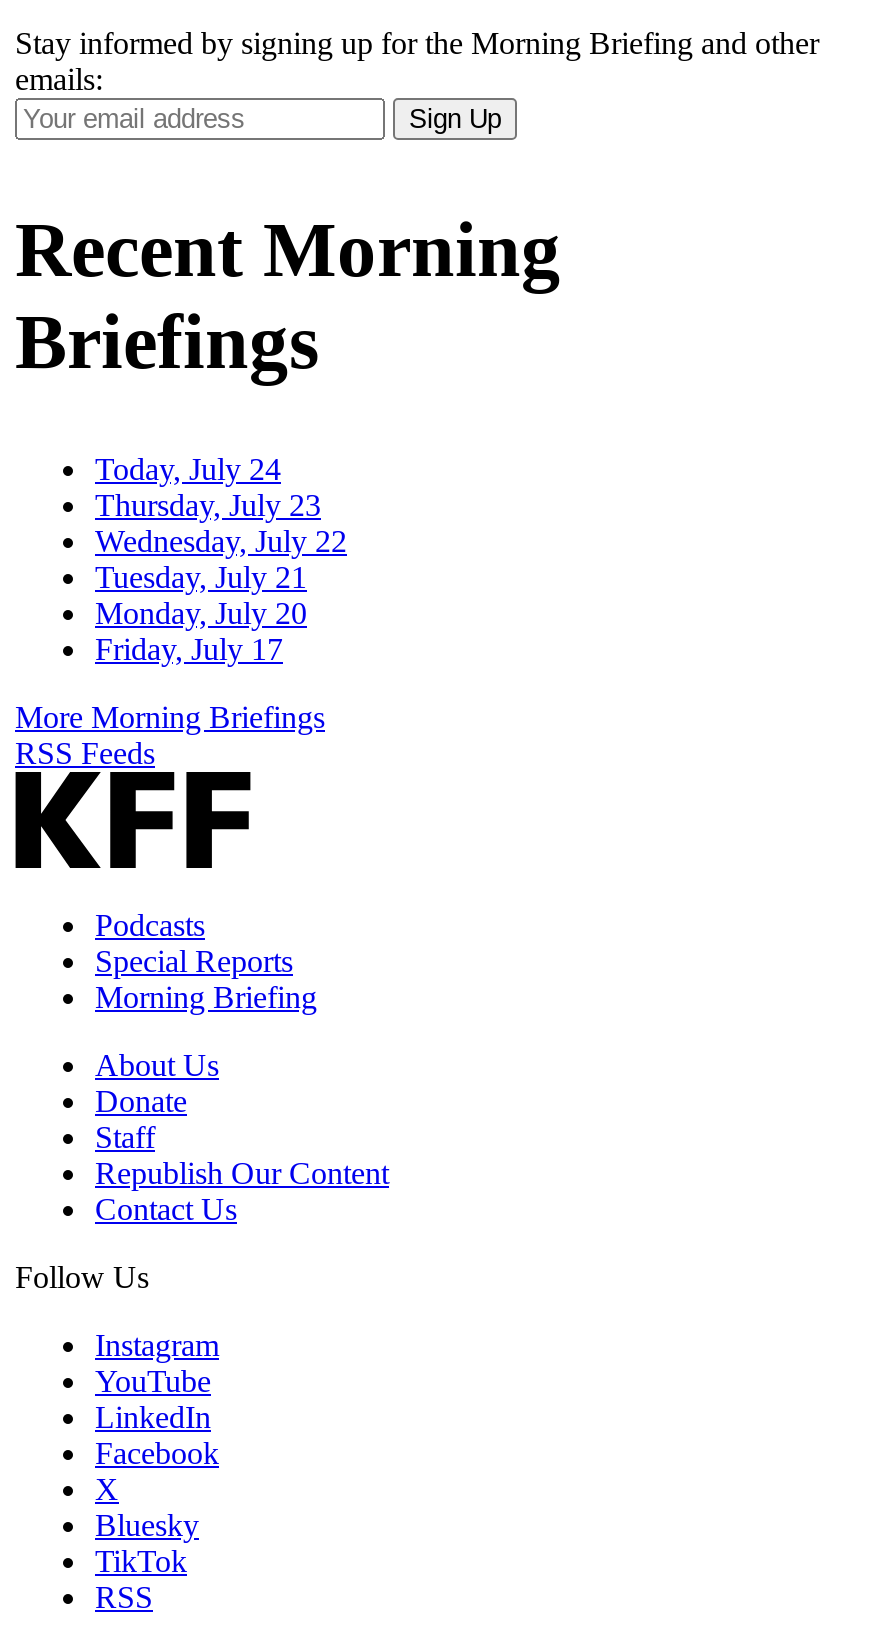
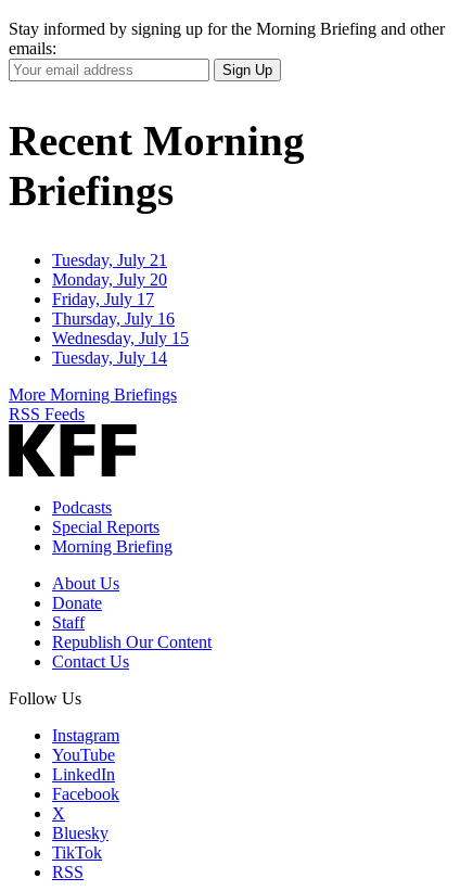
[95,452,347,558] Today, July 24 | Thursday, July 23 | Wednesday, July 22 -> none
moved [95,560,307,666] -> [52,251,167,308]: Tuesday, July 21 | Monday, July 20 | Friday, July 17
none -> [52,309,189,367] Thursday, July 16 | Wednesday, July 15 | Tuesday, July 14

